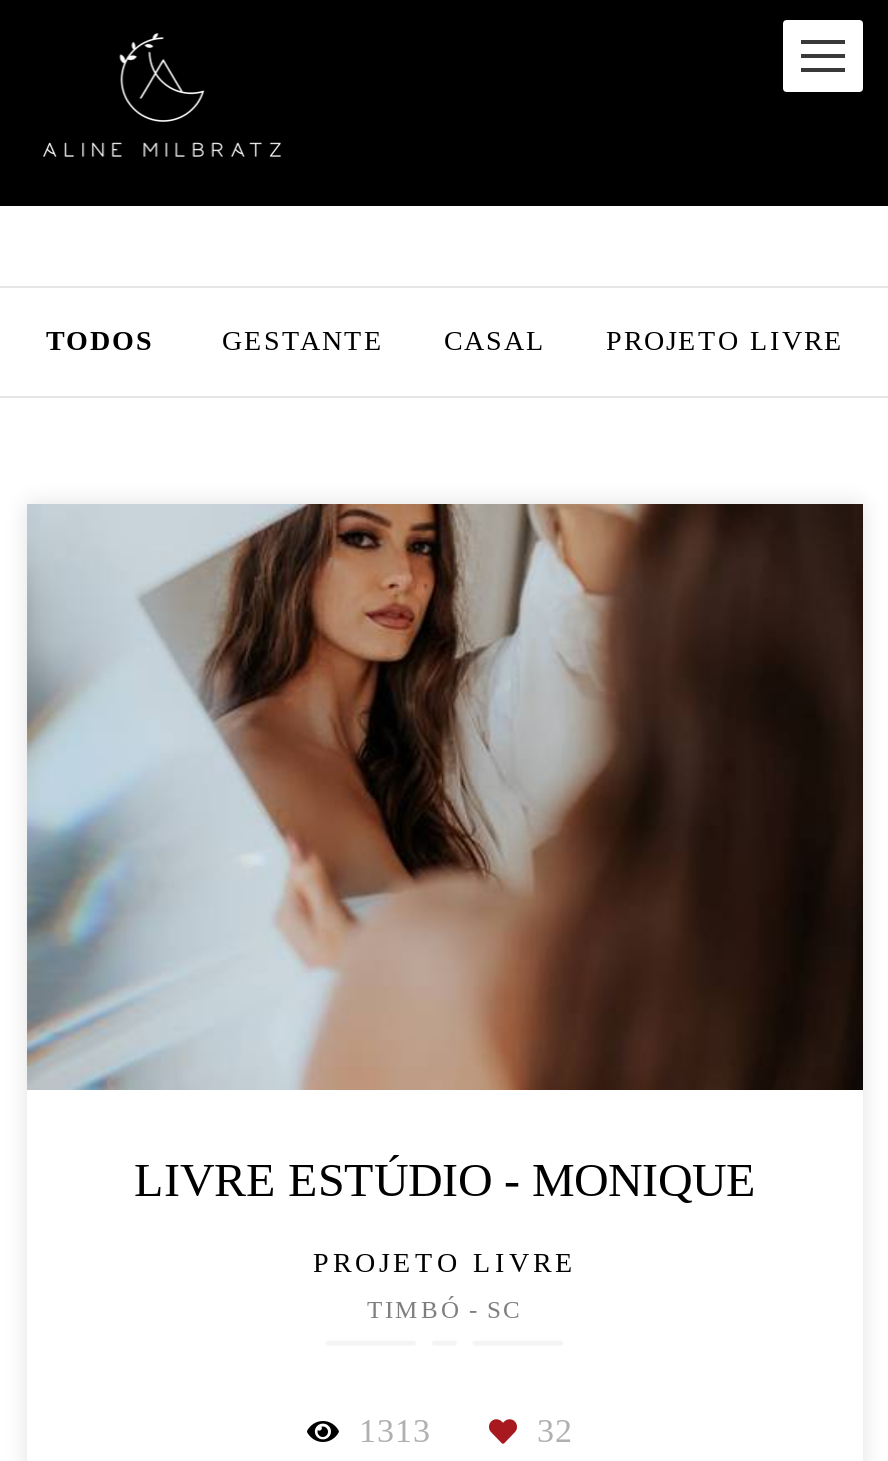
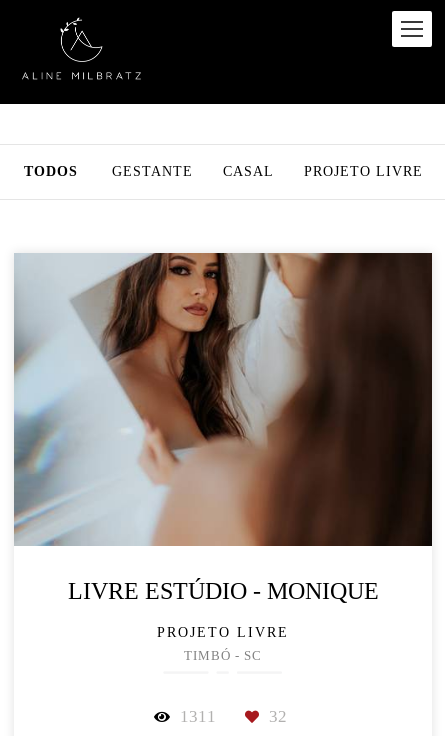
[359,1411,431,1449] 1313 -> [180,707,216,726] 1311

